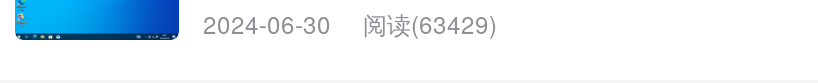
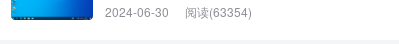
[203,6,497,40] 2024-06-30 阅读(63429) -> [105,3,252,20] 2024-06-30 阅读(63354)

